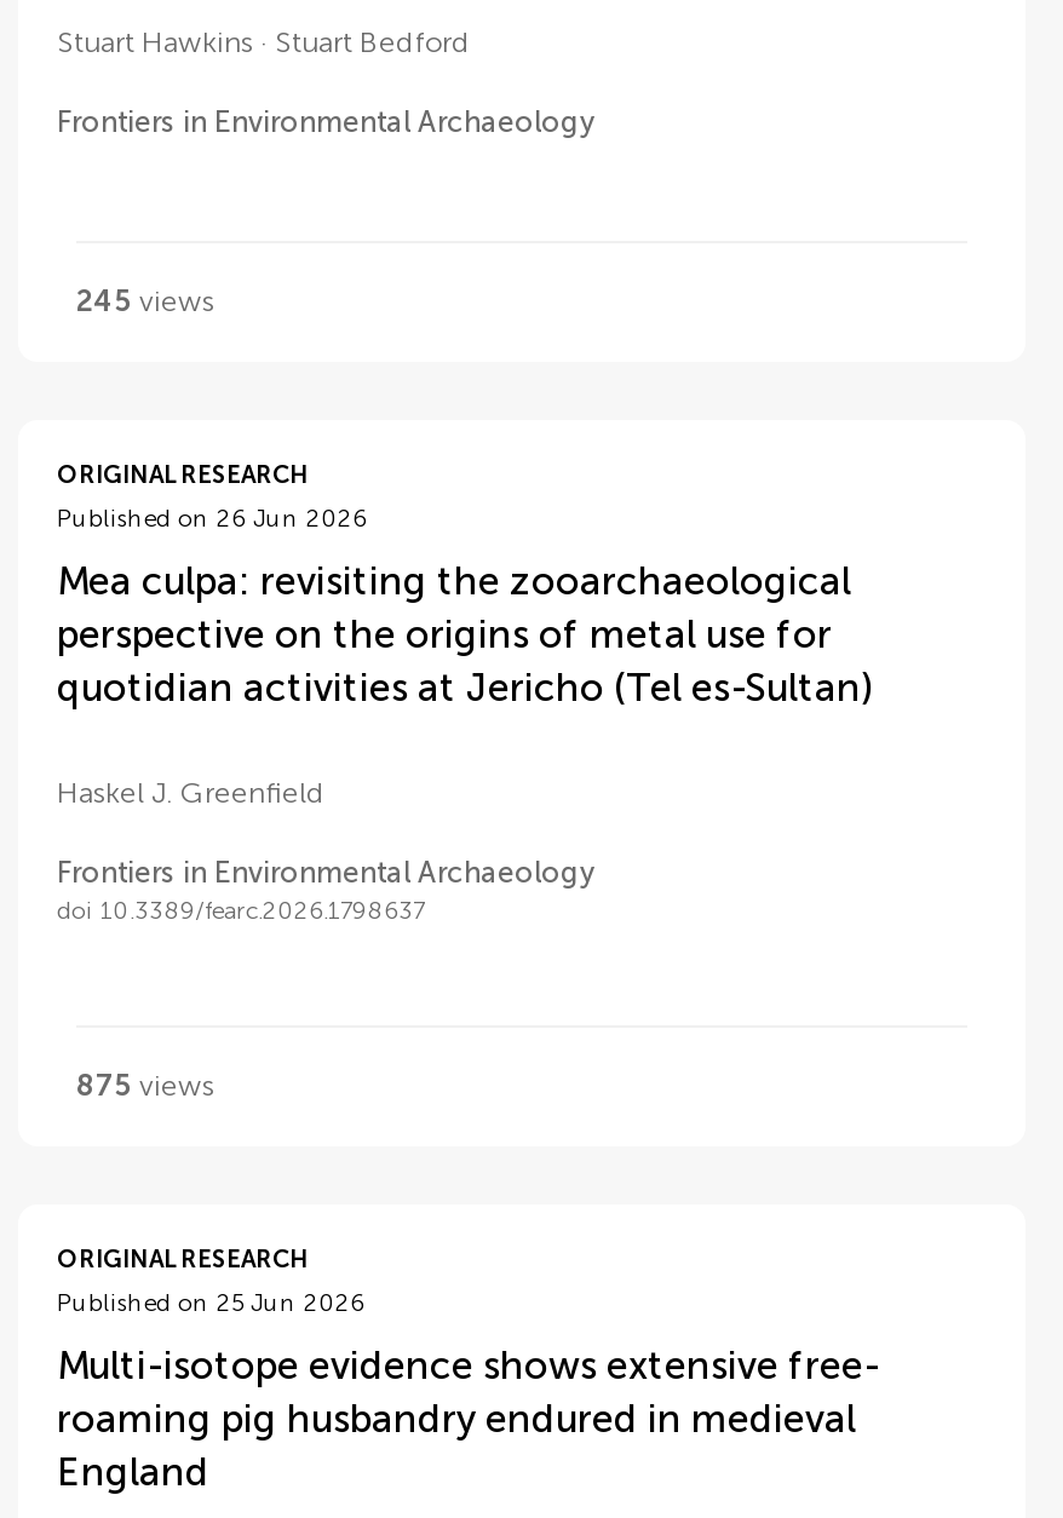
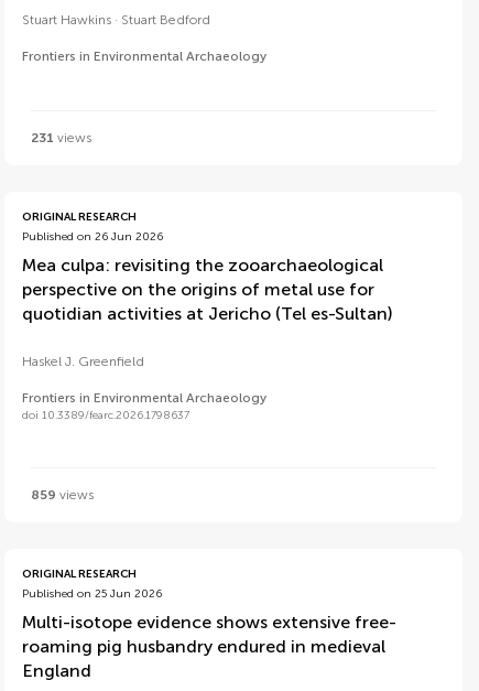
[76,284,214,318] 245 views -> [31,130,91,145] 231 views
[76,1069,214,1103] 875 views -> [31,487,94,503] 859 views

